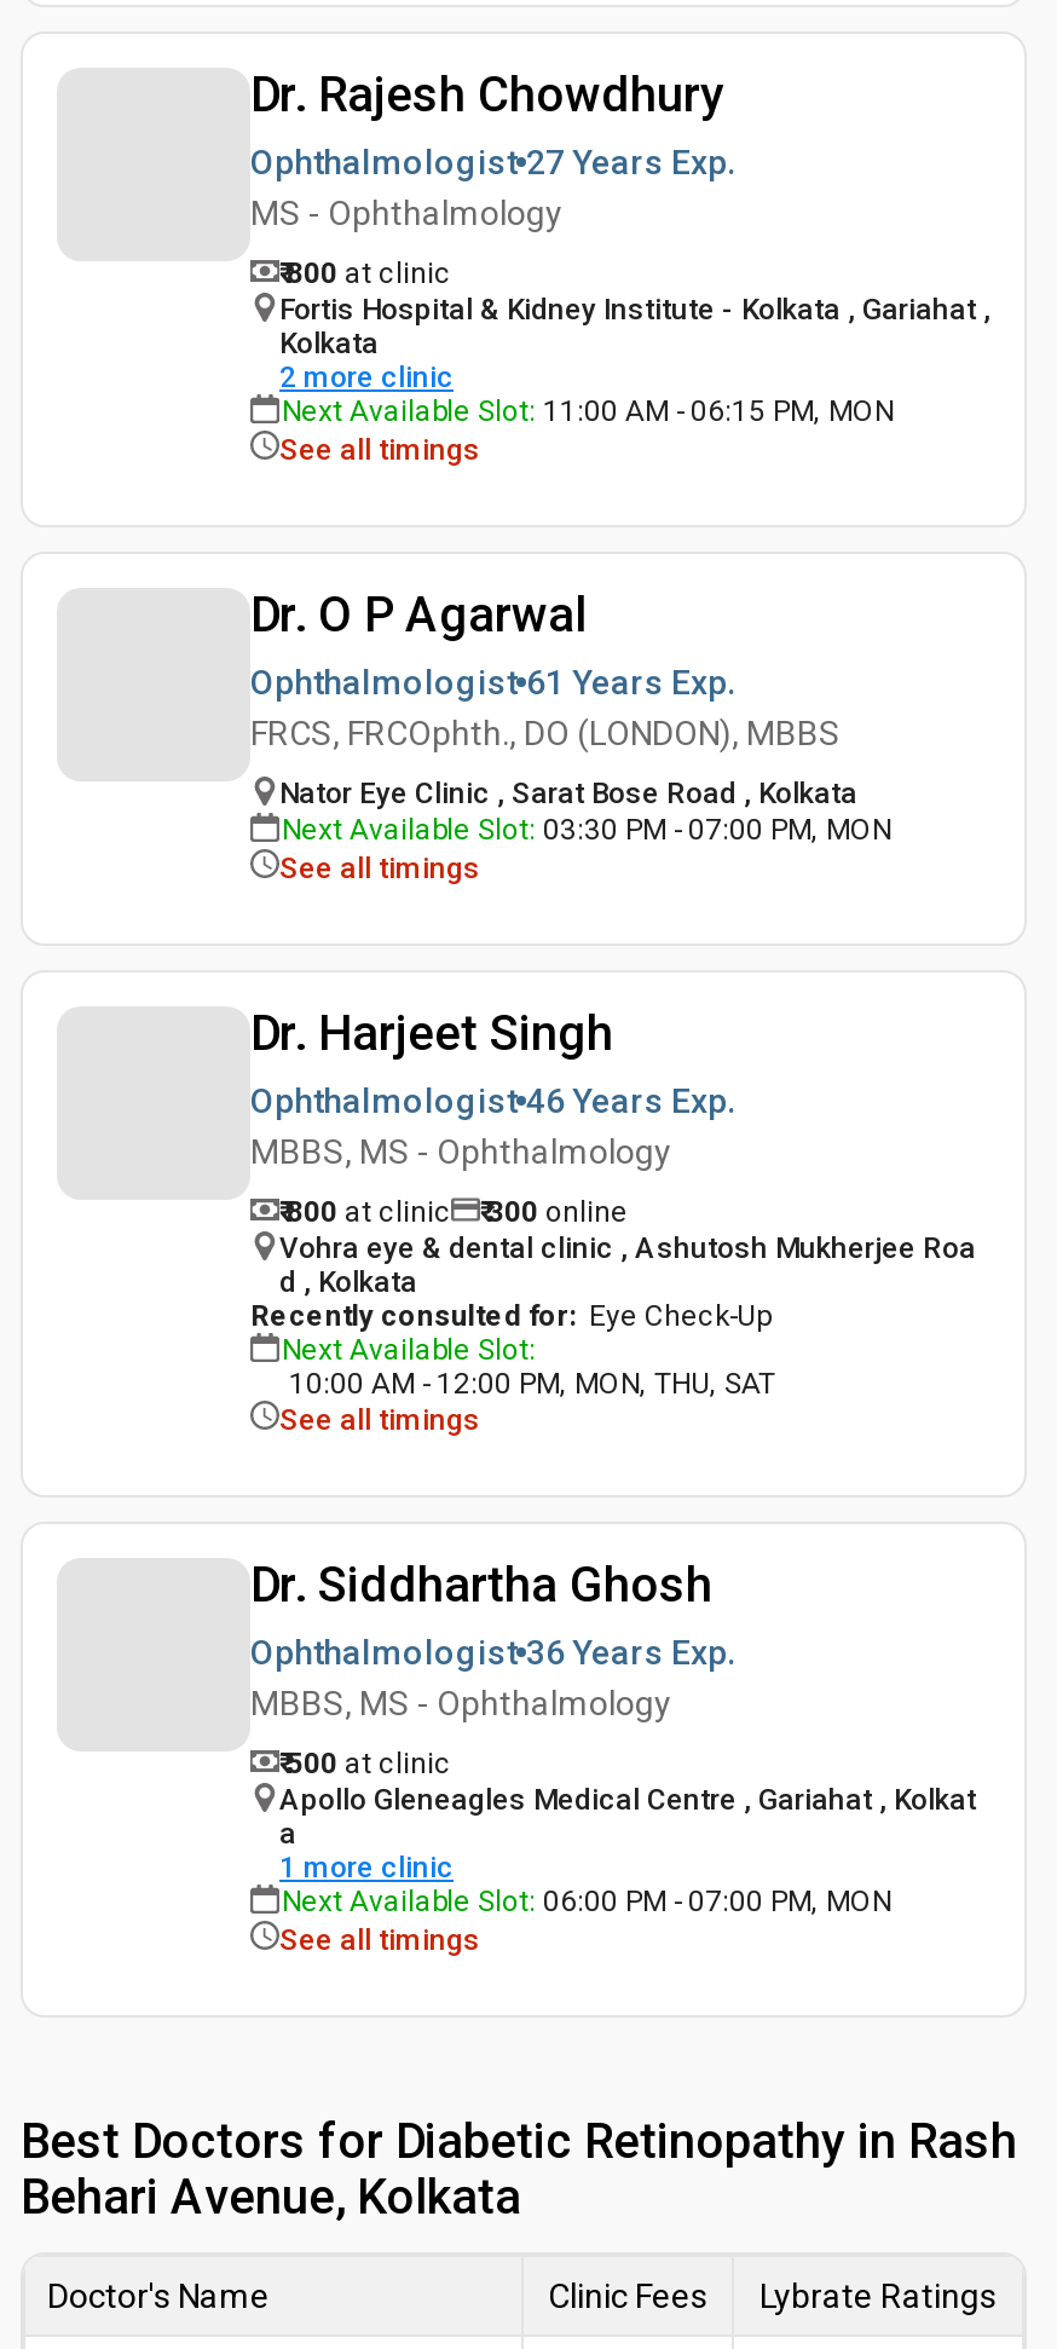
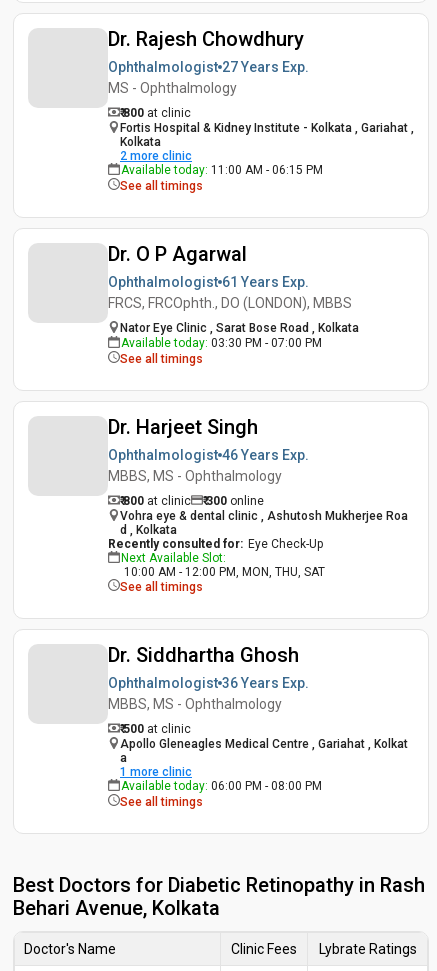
[282,394,894,428] Next Available Slot: 11:00 AM - 06:15 PM, MON -> [121,163,323,177] Available today: 11:00 AM - 06:15 PM
[282,813,891,847] Next Available Slot: 03:30 PM - 07:00 PM, MON -> [121,336,322,350] Available today: 03:30 PM - 07:00 PM
[282,1885,891,1918] Next Available Slot: 06:00 PM - 07:00 PM, MON -> [121,779,322,793] Available today: 06:00 PM - 08:00 PM

